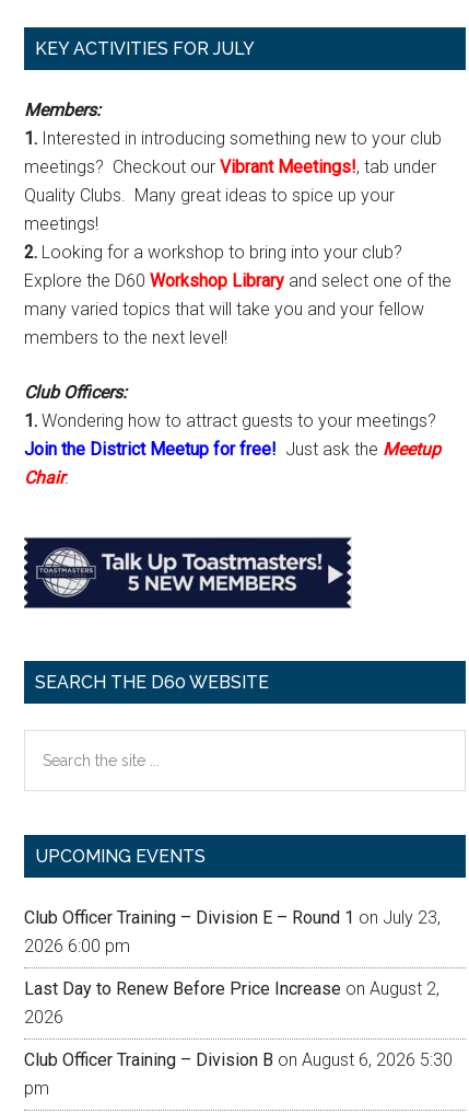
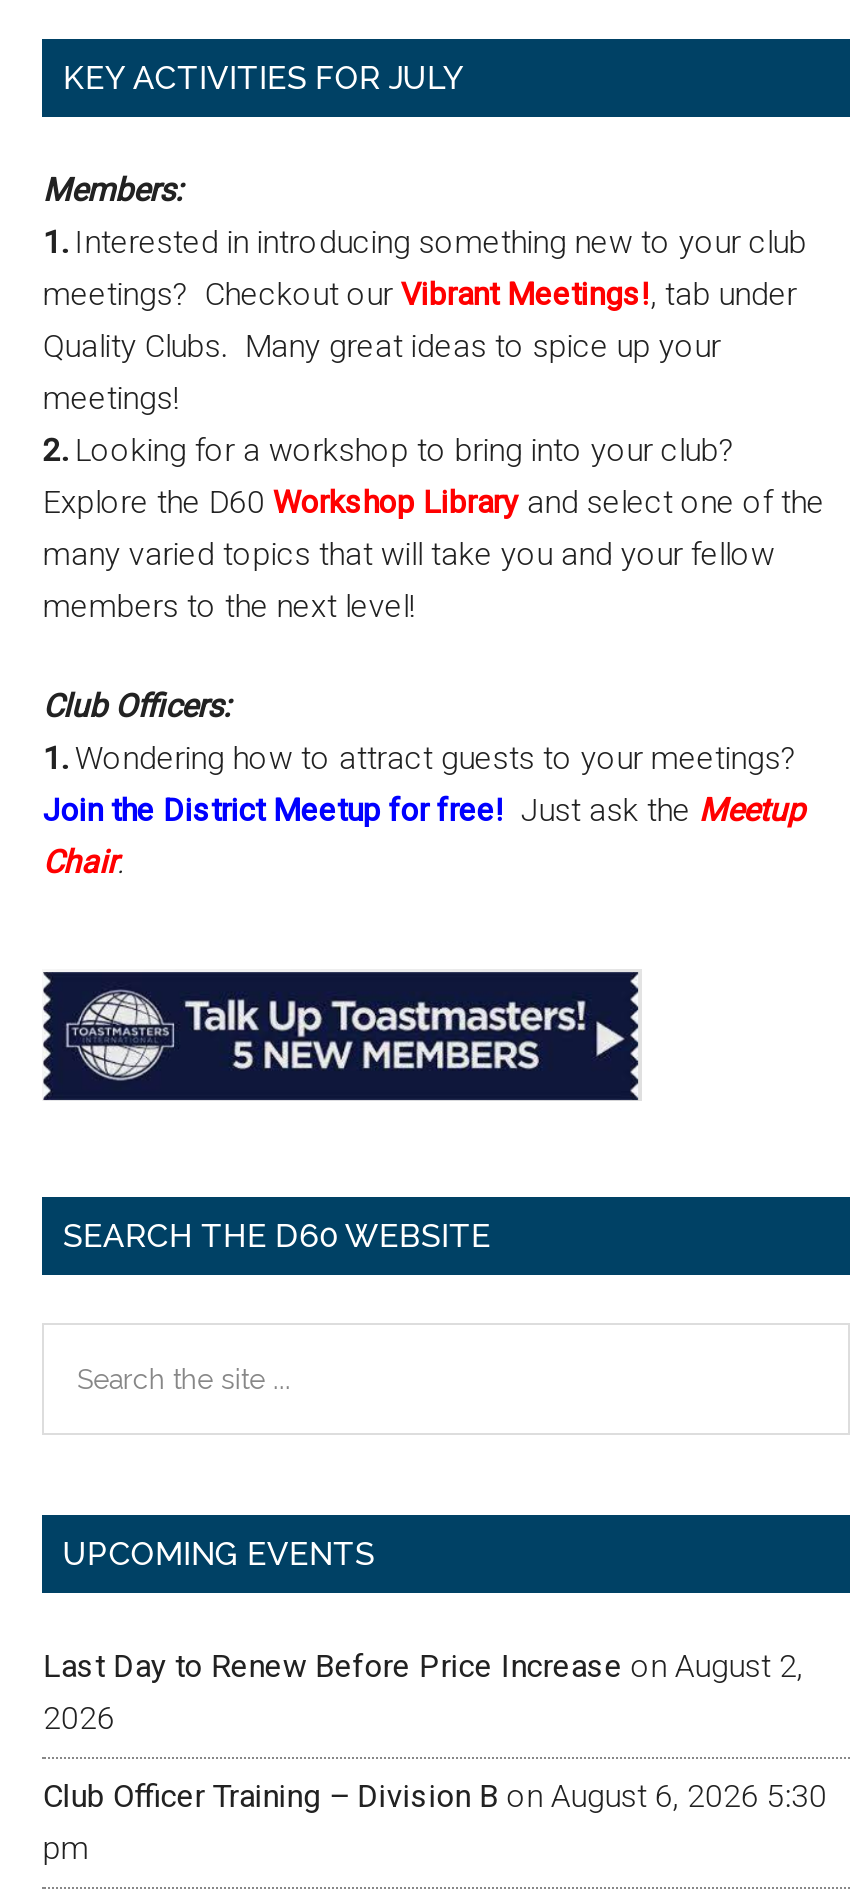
[24,907,441,956] Club Officer Training – Division E – Round 1 on July 23, | 2026 6:00 pm -> none

